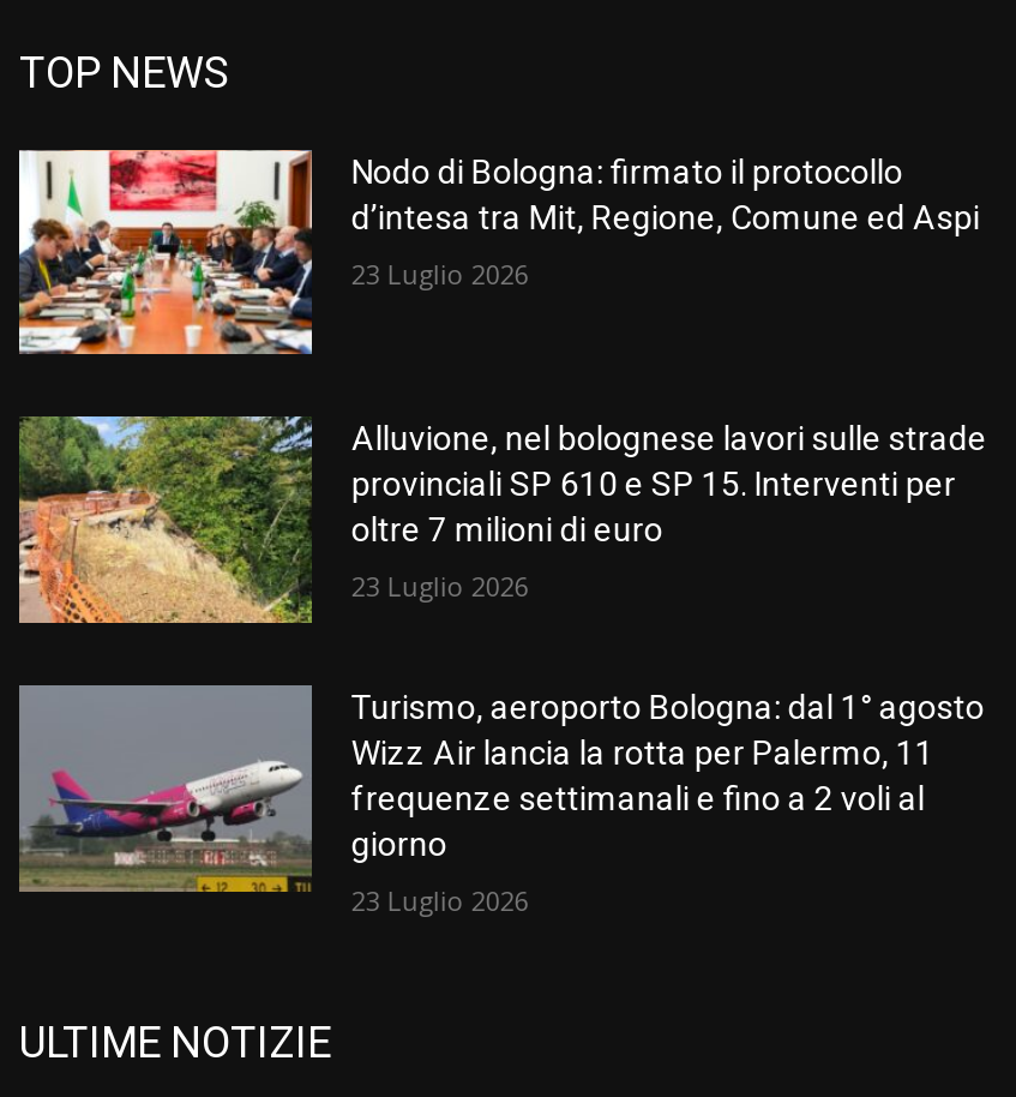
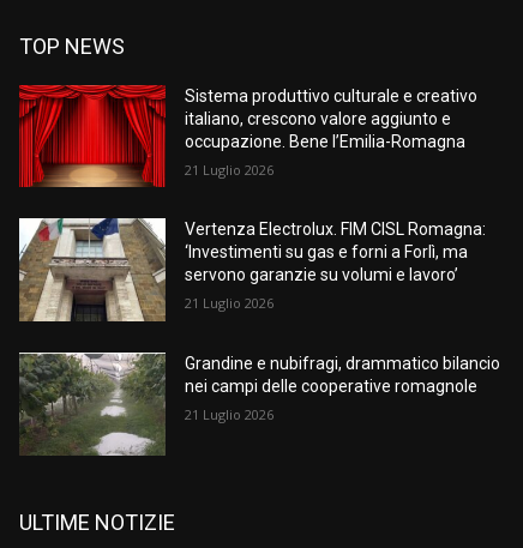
[17,148,980,356] [image] | Nodo di Bologna: firmato il protocollo | d’intesa tra Mit, Regione, Comune ed Aspi -> [18,84,478,188] [image] | Sistema produttivo culturale e creativo | italiano, crescono valore aggiunto e | occupazione. Bene l’Emilia-Romagna
[351,255,529,291] 23 Luglio 2026 -> [185,160,274,178] 21 Luglio 2026
[19,414,987,625] [image] | Alluvione, nel bolognese lavori sulle strade | provinciali SP 610 e SP 15. Interventi per | oltre 7 milioni di euro -> [18,217,486,323] [image] | Vertenza Electrolux. FIM CISL Romagna: | ‘Investimenti su gas e forni a Forlì, ma | servono garanzie su volumi e lavoro’
[351,569,529,605] 23 Luglio 2026 -> [185,294,274,312] 21 Luglio 2026
[19,685,985,894] [image] | Turismo, aeroporto Bologna: dal 1° agosto | Wizz Air lancia la rotta per Palermo, 11 | frequenze settimanali e fino a 2 voli al | giorno -> [19,353,501,457] [image] | Grandine e nubifragi, drammatico bilancio | nei campi delle cooperative romagnole
[351,882,529,918] 23 Luglio 2026 -> [185,405,274,423] 21 Luglio 2026

